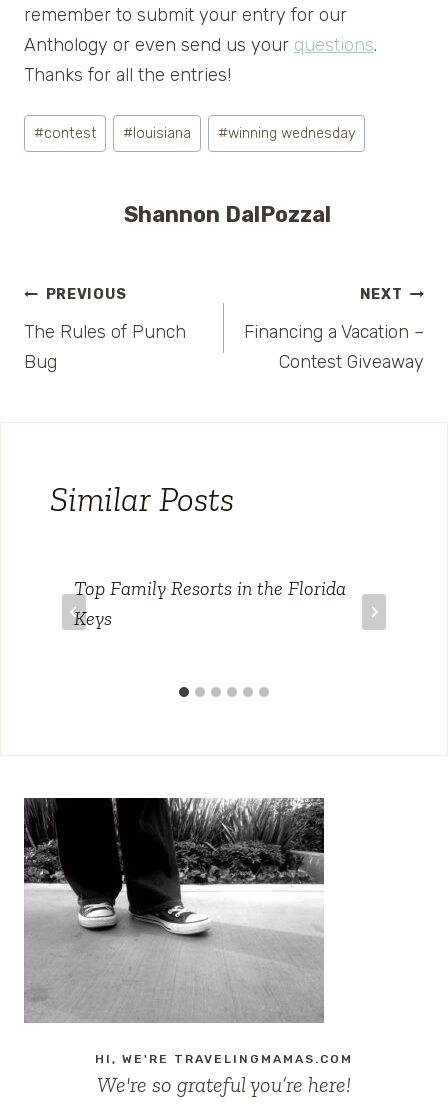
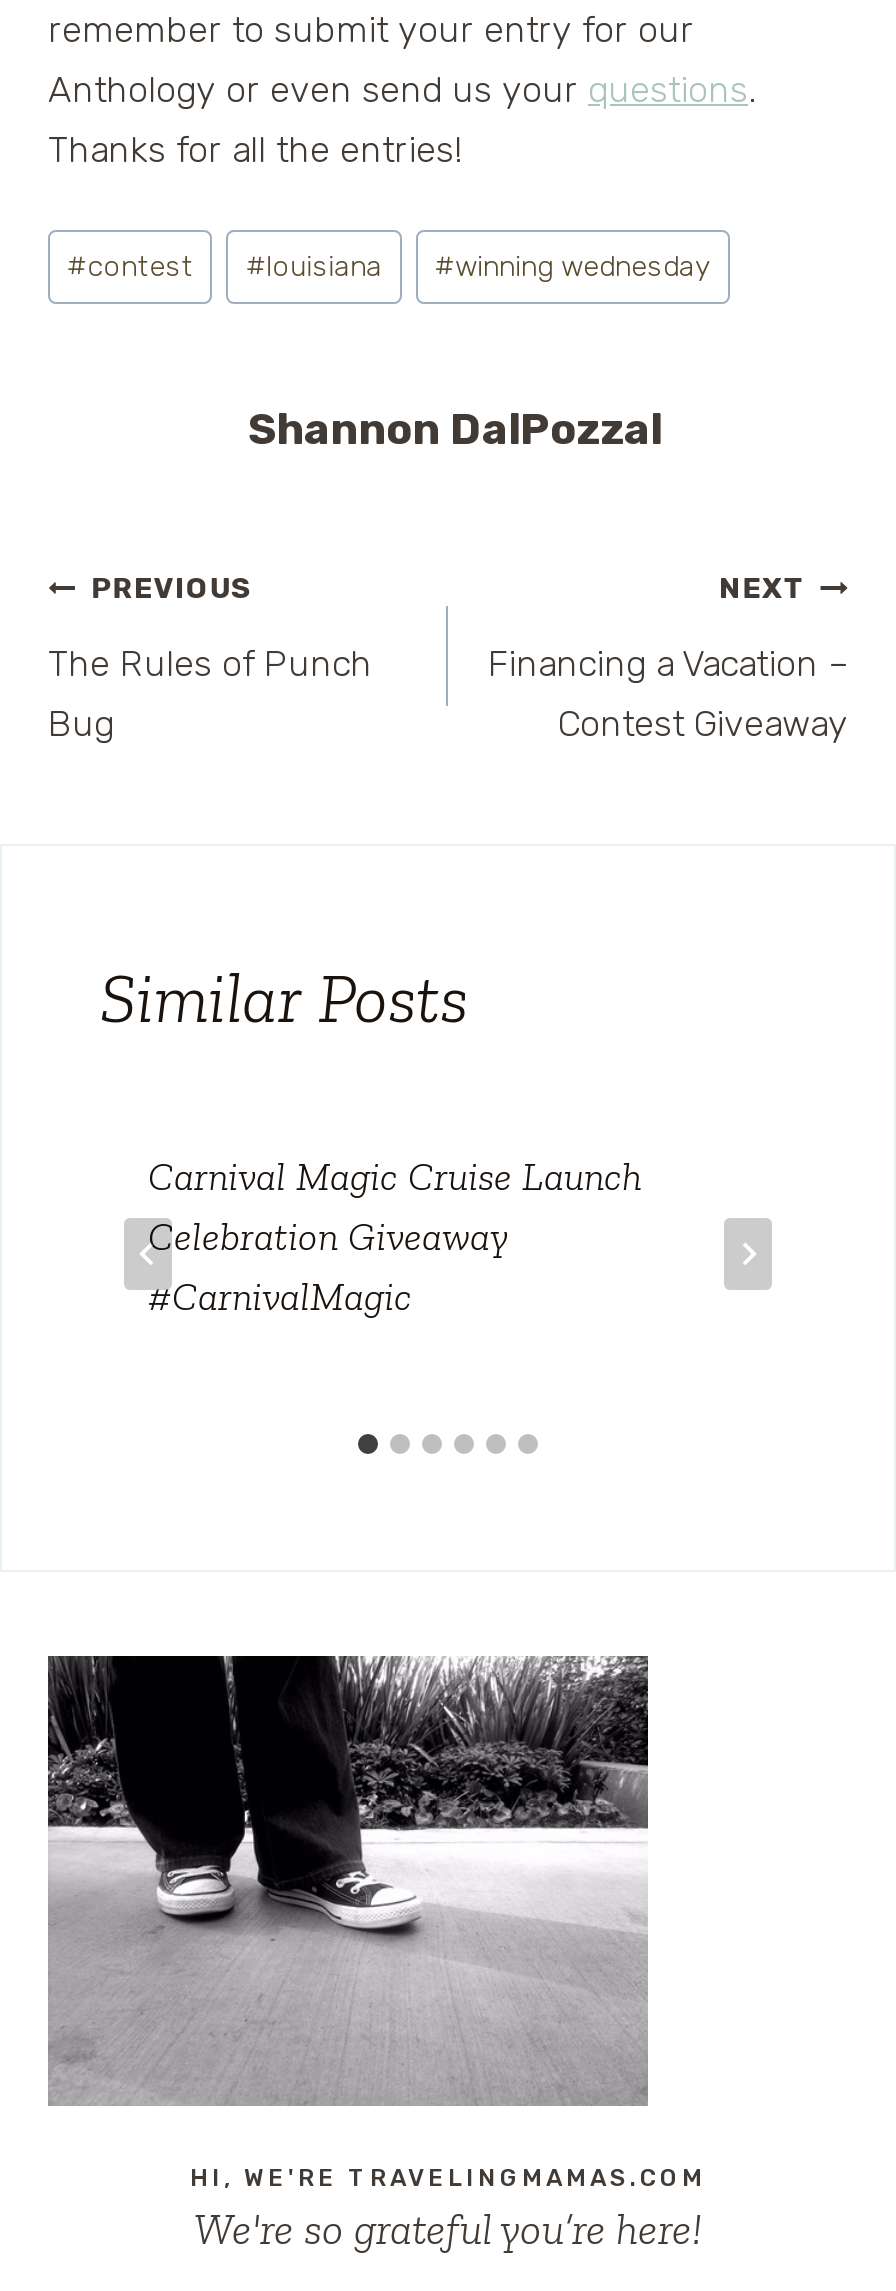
[74,576,346,630] Top Family Resorts in the Florida | Keys -> [148,1153,642,1321] Carnival Magic Cruise Launch | Celebration Giveaway | #CarnivalMagic

